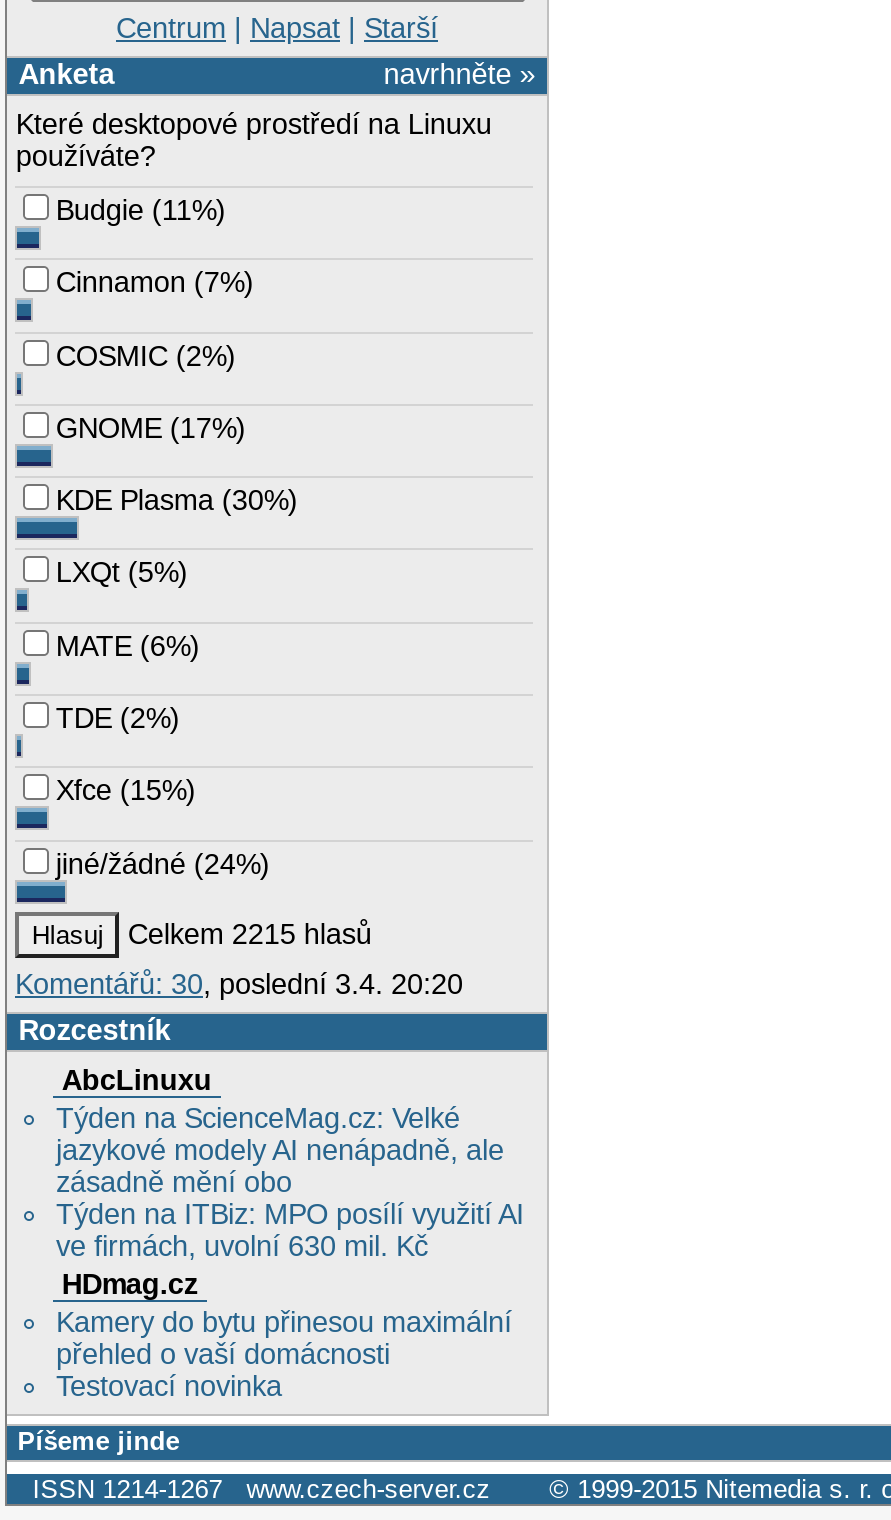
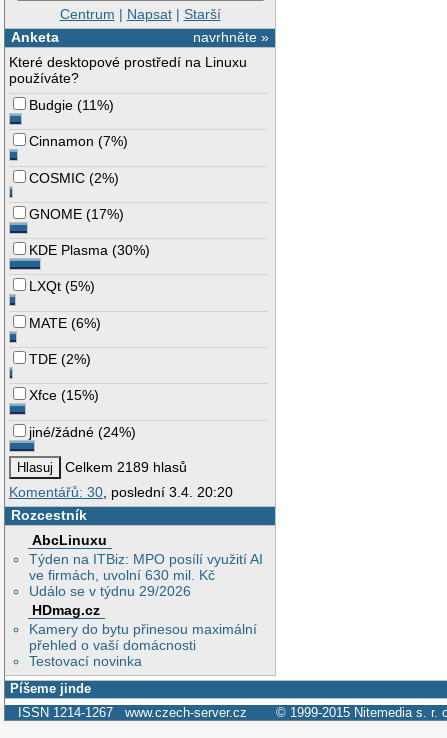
[120,918,372,950] Celkem 2215 hlasů -> [61,459,187,475] Celkem 2189 hlasů
[56,1102,504,1198] Týden na ScienceMag.cz: Velké | jazykové modely AI nenápadně, ale | zásadně mění obo -> none
moved [56,1198,524,1262] -> [29,551,263,583]: Týden na ITBiz: MPO posílí využití AI | ve firmách, uvolní 630 mil. Kč
none -> [29,583,191,599] Událo se v týdnu 29/2026

